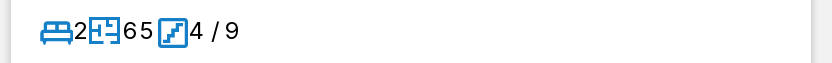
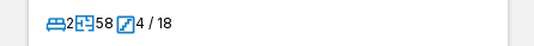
[123,15,153,45] 65 -> [96,14,114,32] 58
[189,15,241,45] 4 / 9 -> [135,14,172,32] 4 / 18

